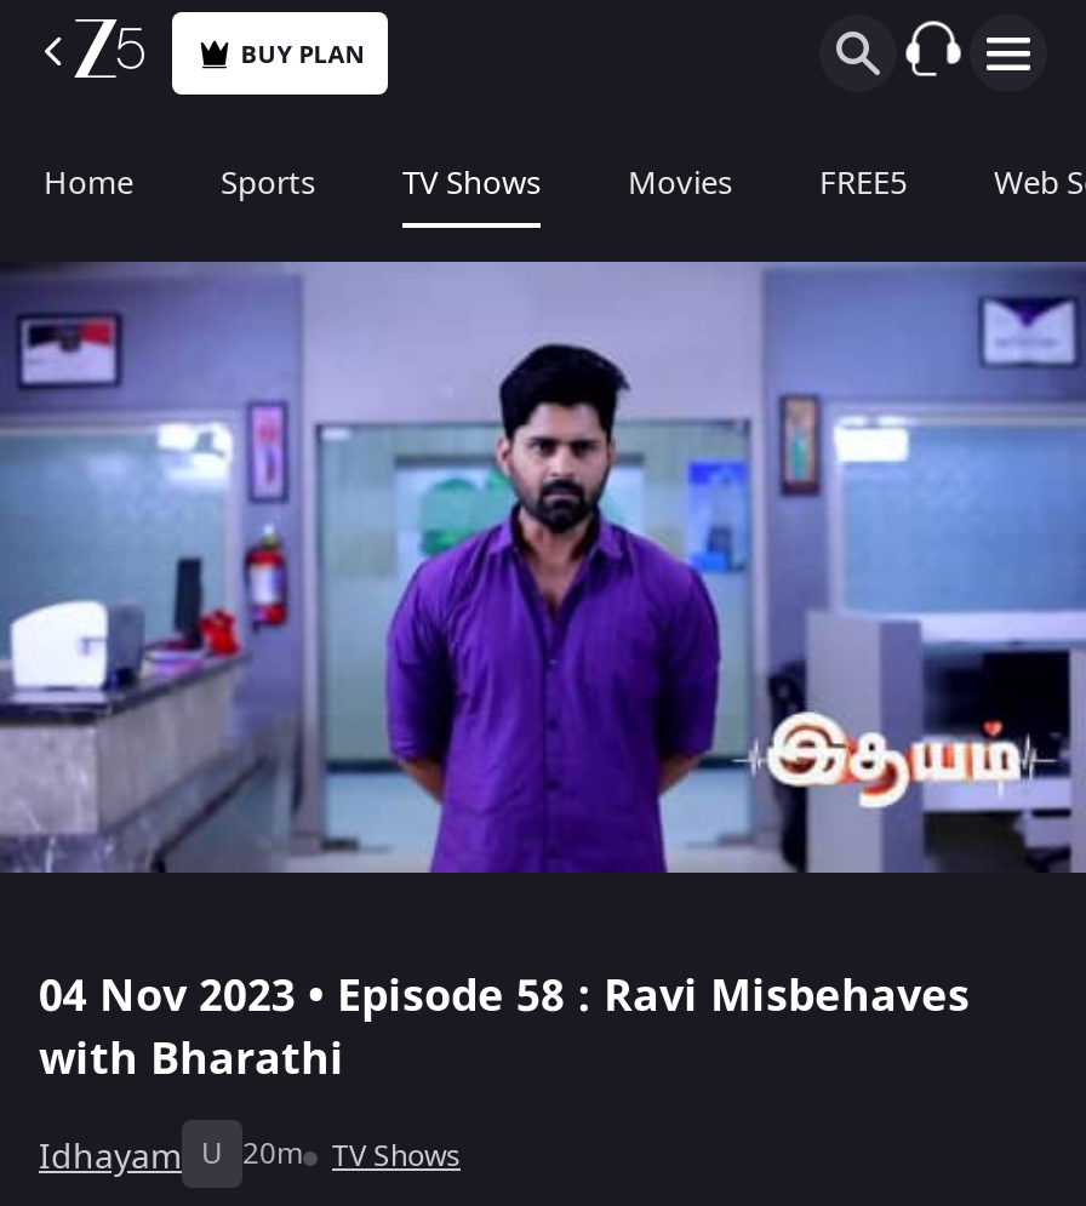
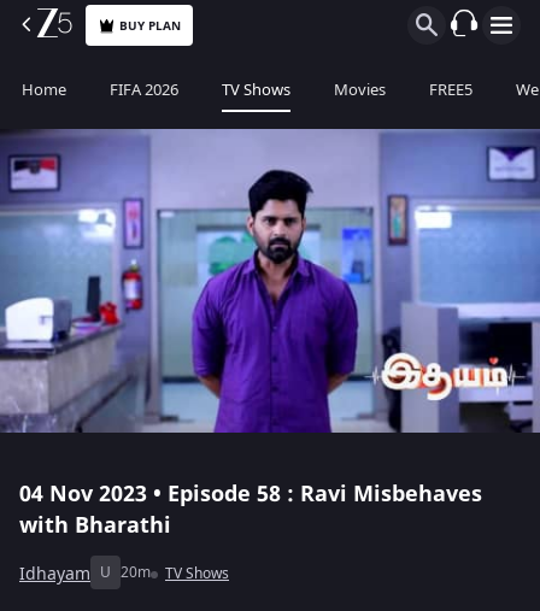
[221,160,315,206] Sports -> [110,78,178,101] FIFA 2026

